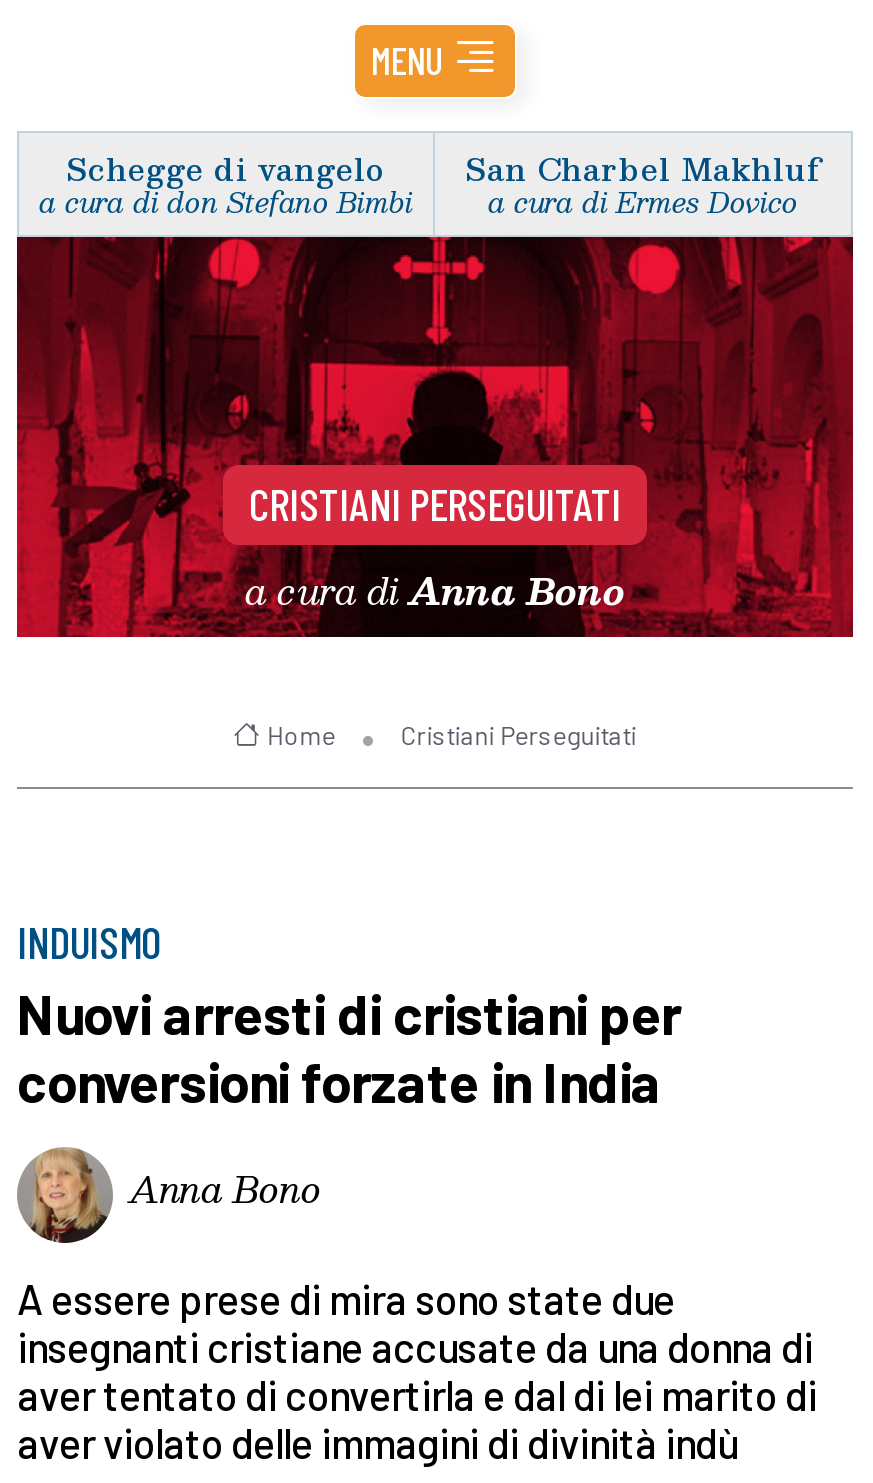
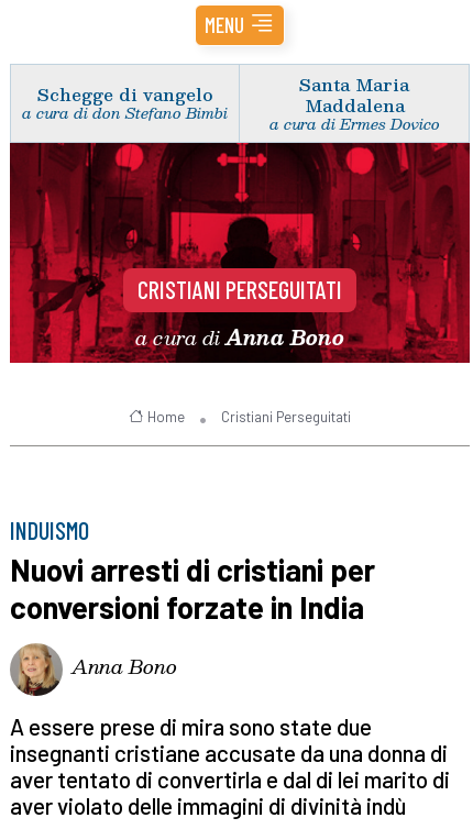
[465,142,821,192] San Charbel Makhluf -> [299,70,409,118] Santa Maria | Maddalena

